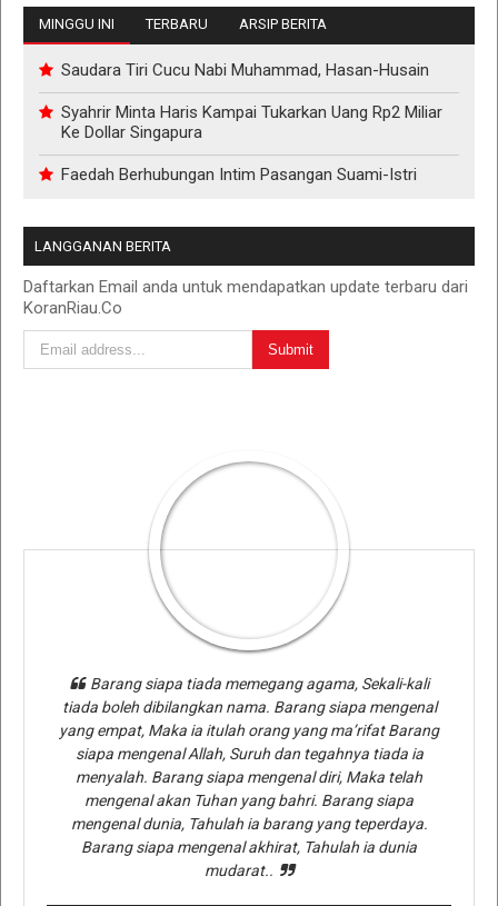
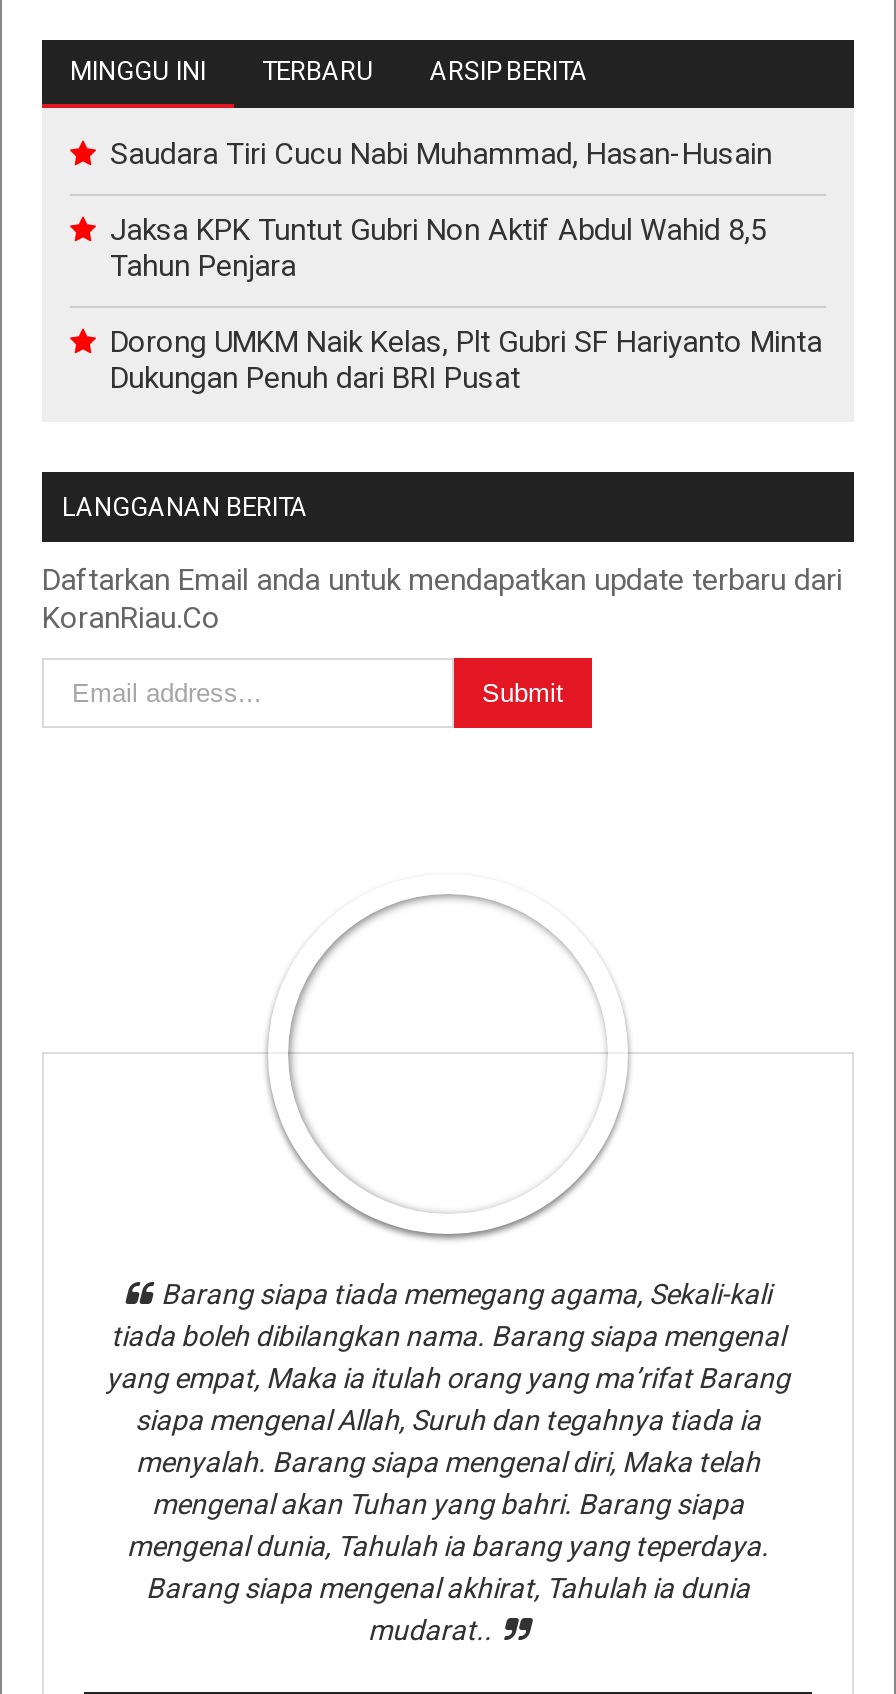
[61,102,442,142] Syahrir Minta Haris Kampai Tukarkan Uang Rp2 Miliar | Ke Dollar Singapura -> [110,212,766,284] Jaksa KPK Tuntut Gubri Non Aktif Abdul Wahid 8,5 | Tahun Penjara
[61,164,417,184] Faedah Berhubungan Intim Pasangan Suami-Istri -> [110,324,822,396] Dorong UMKM Naik Kelas, Plt Gubri SF Hariyanto Minta | Dukungan Penuh dari BRI Pusat

